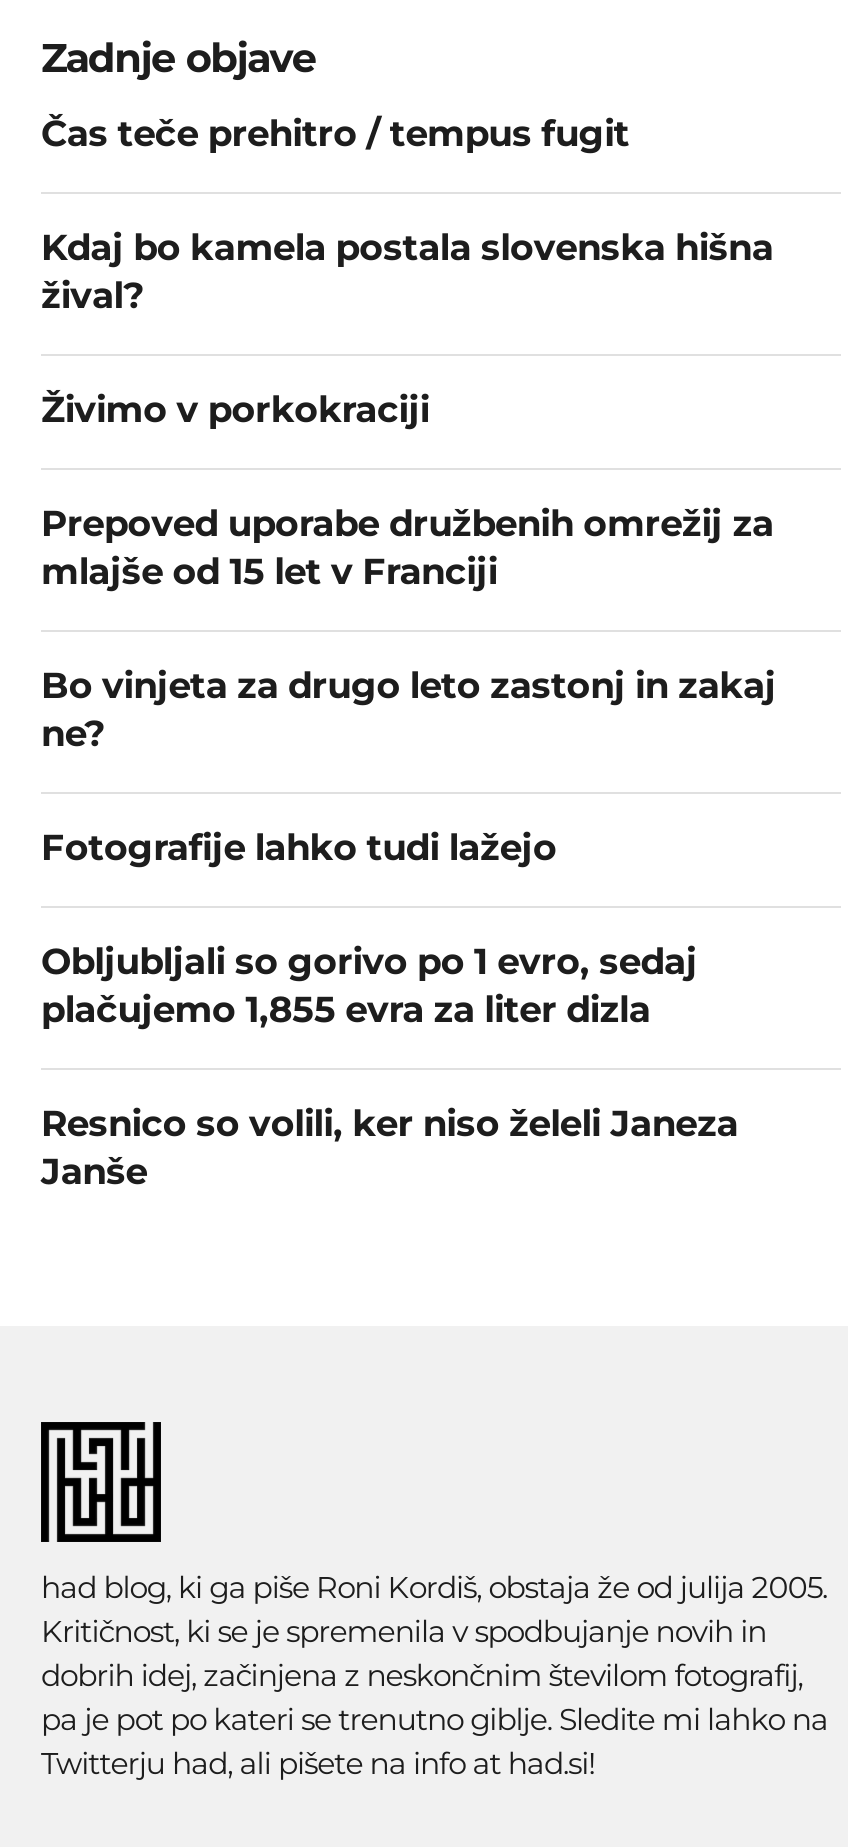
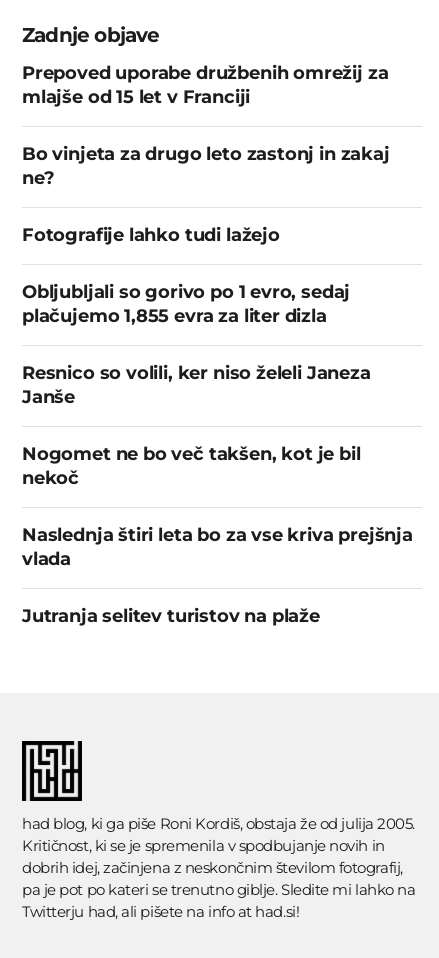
[41,112,773,432] Čas teče prehitro / tempus fugit | Kdaj bo kamela postala slovenska hišna | žival? | Živimo v porkokraciji -> none
moved [41,502,776,1194] -> [22,62,390,408]: Prepoved uporabe družbenih omrežij za | mlajše od 15 let v Franciji | Bo vinjeta za drugo leto zastonj in zakaj | ... | Resnico so volili, ker niso želeli Janeza | Janše
none -> [22,443,413,627] Nogomet ne bo več takšen, kot je bil | nekoč | Naslednja štiri leta bo za vse kriva prejšnja | vlada | Jutranja selitev turistov na plaže

